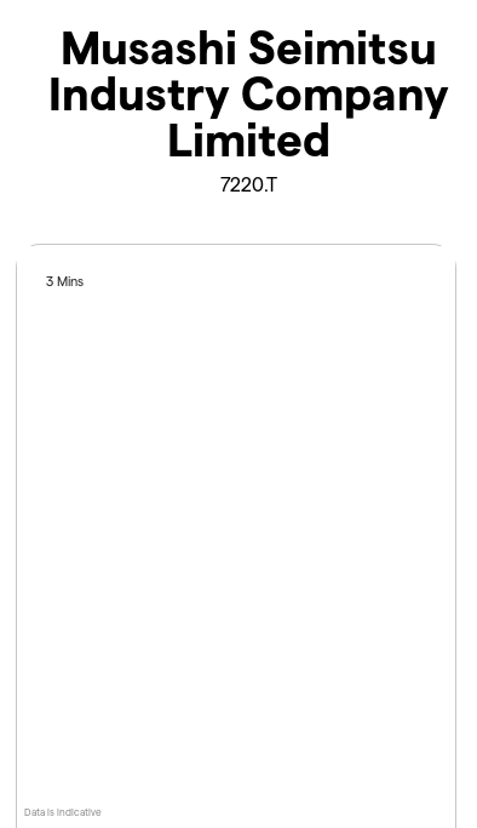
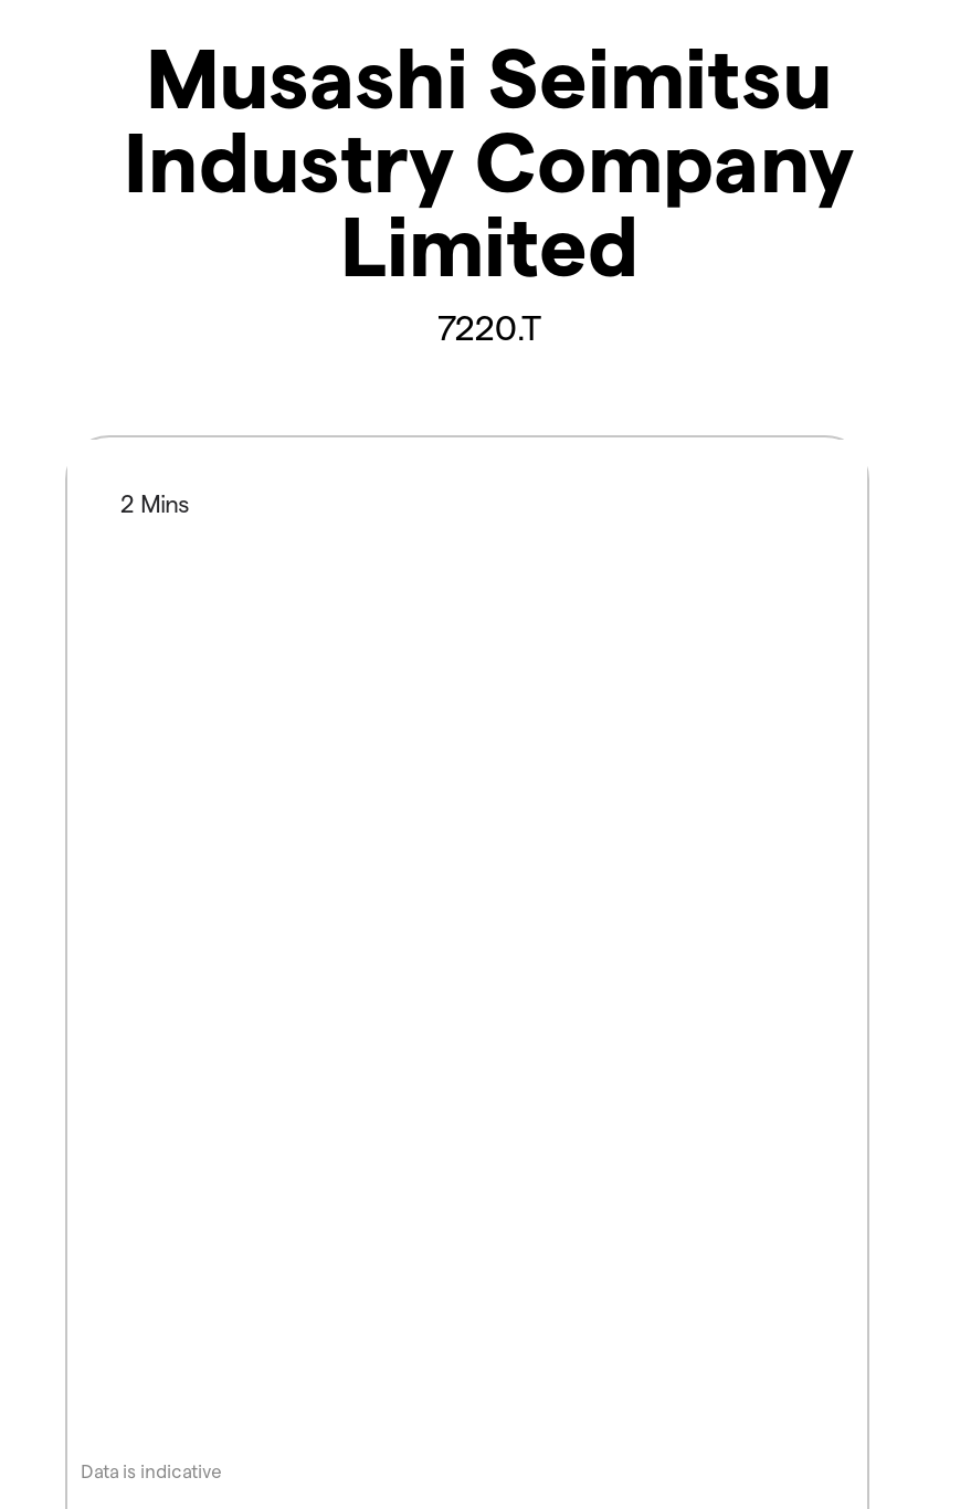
[46,272,84,288] 3 Mins -> [121,487,189,516] 2 Mins

